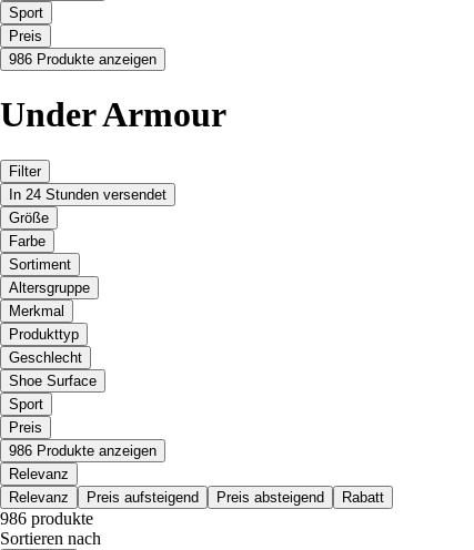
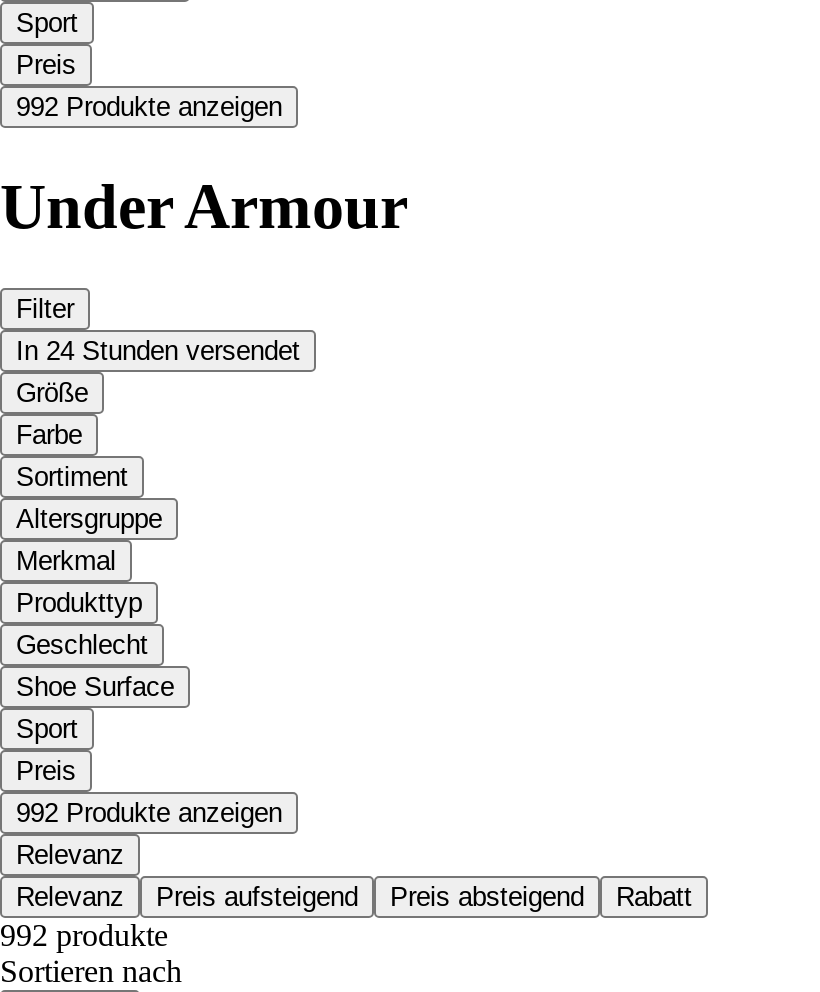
[9,51,157,68] 986 Produkte anzeigen -> [16,92,282,122] 992 Produkte anzeigen
[9,442,157,459] 986 Produkte anzeigen -> [16,798,282,828] 992 Produkte anzeigen
[0,509,93,528] 986 produkte -> [0,918,168,952] 992 produkte

